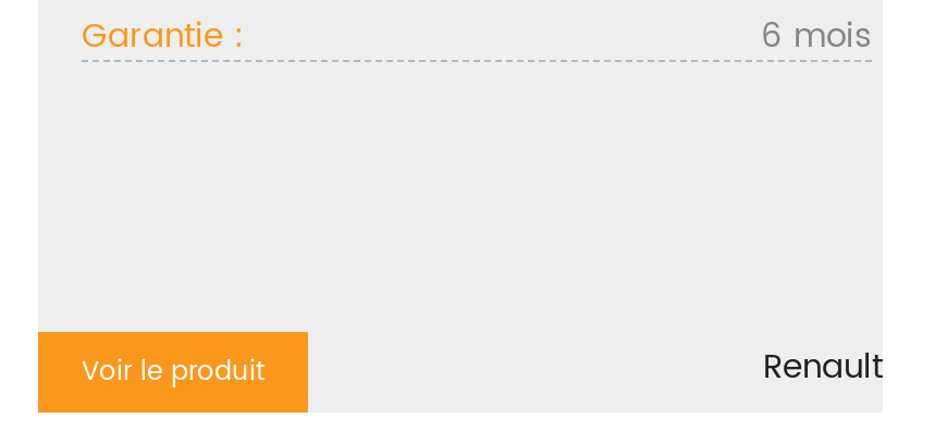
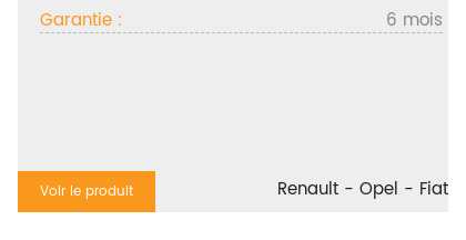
[763,340,883,394] Renault -> [277,175,448,203] Renault - Opel - Fiat

